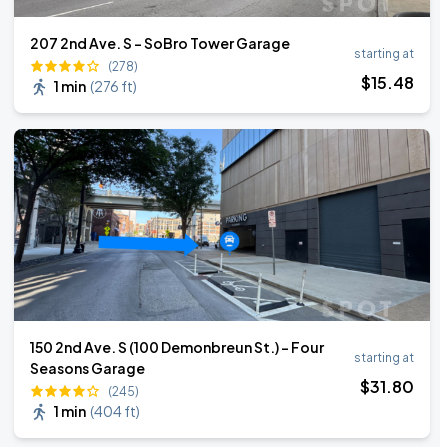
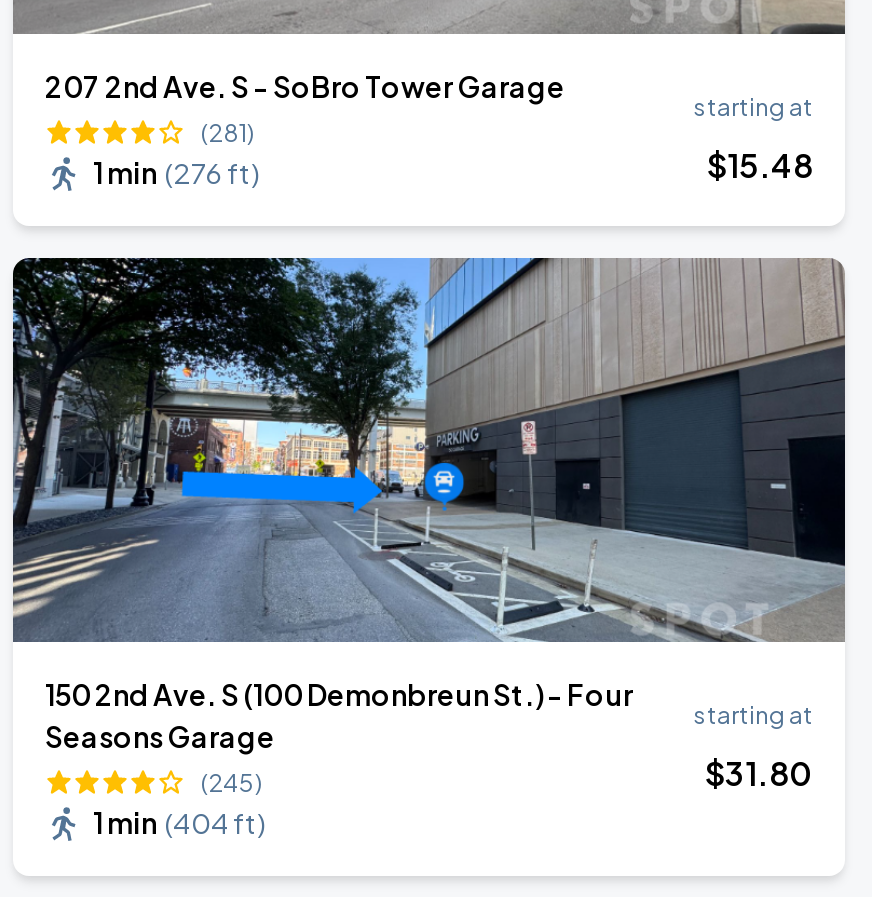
[108,59,138,74] (278) -> [201,118,255,148] (281)

